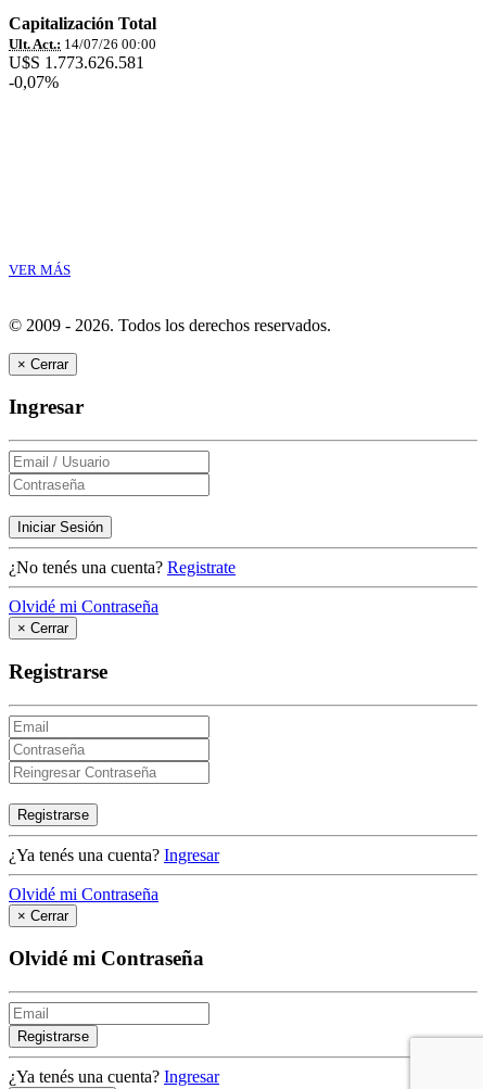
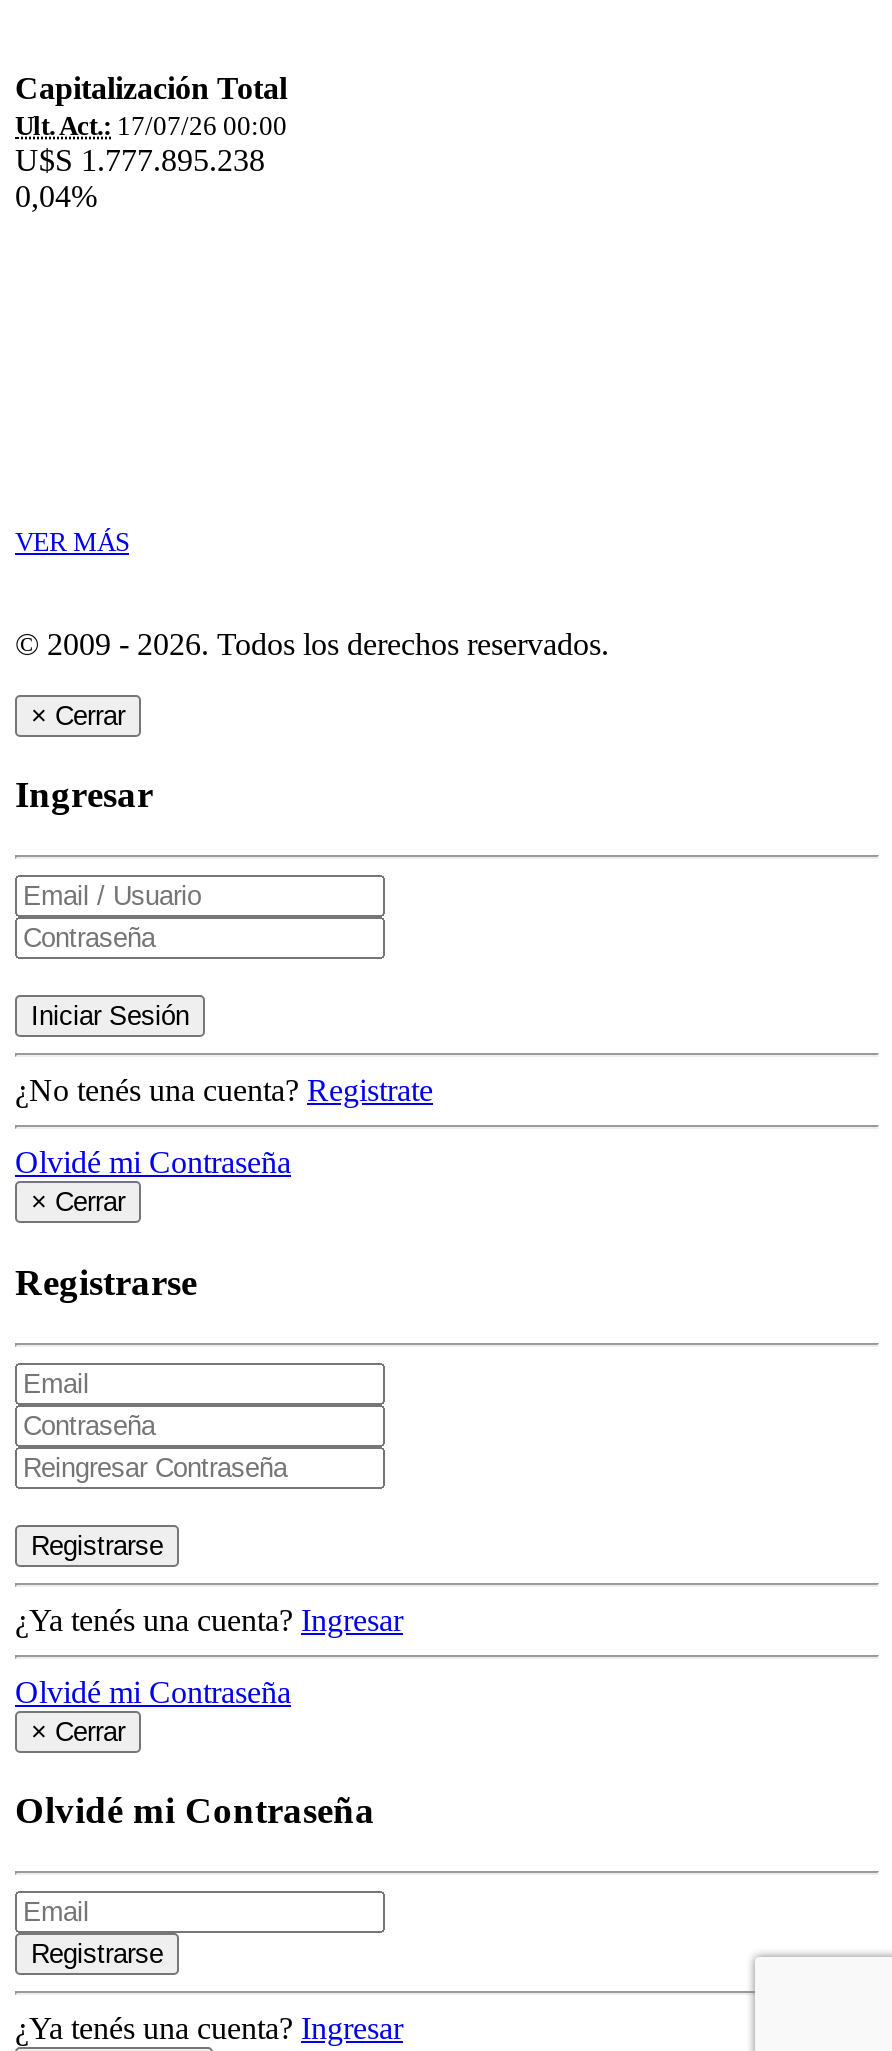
[9,36,156,52] Ult. Act.: 14/07/26 00:00 -> [15,111,287,141] Ult. Act.: 17/07/26 00:00
[9,53,144,71] U$S 1.773.626.581 -> [15,143,265,177] U$S 1.777.895.238
[9,73,59,91] -0,07% -> [15,179,97,213] 0,04%

